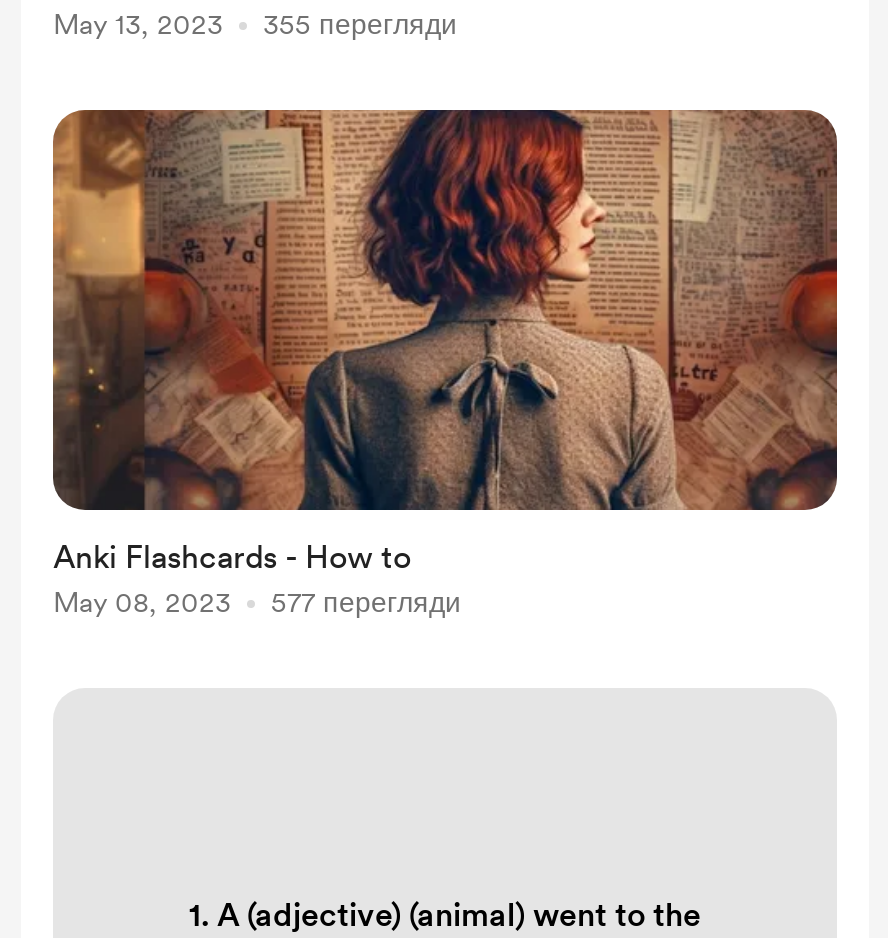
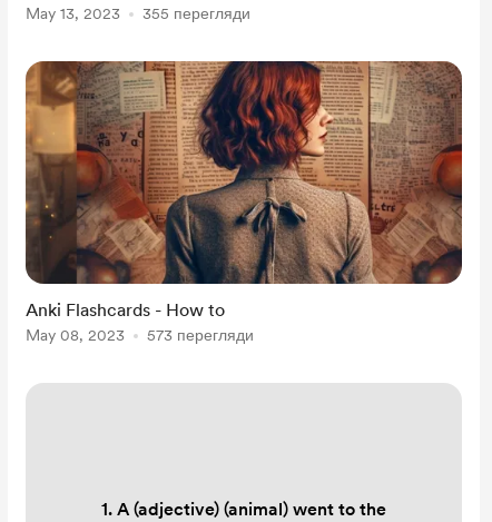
[53,586,461,618] May 08, 2023 577 перегляди -> [26,326,254,344] May 08, 2023 573 перегляди

